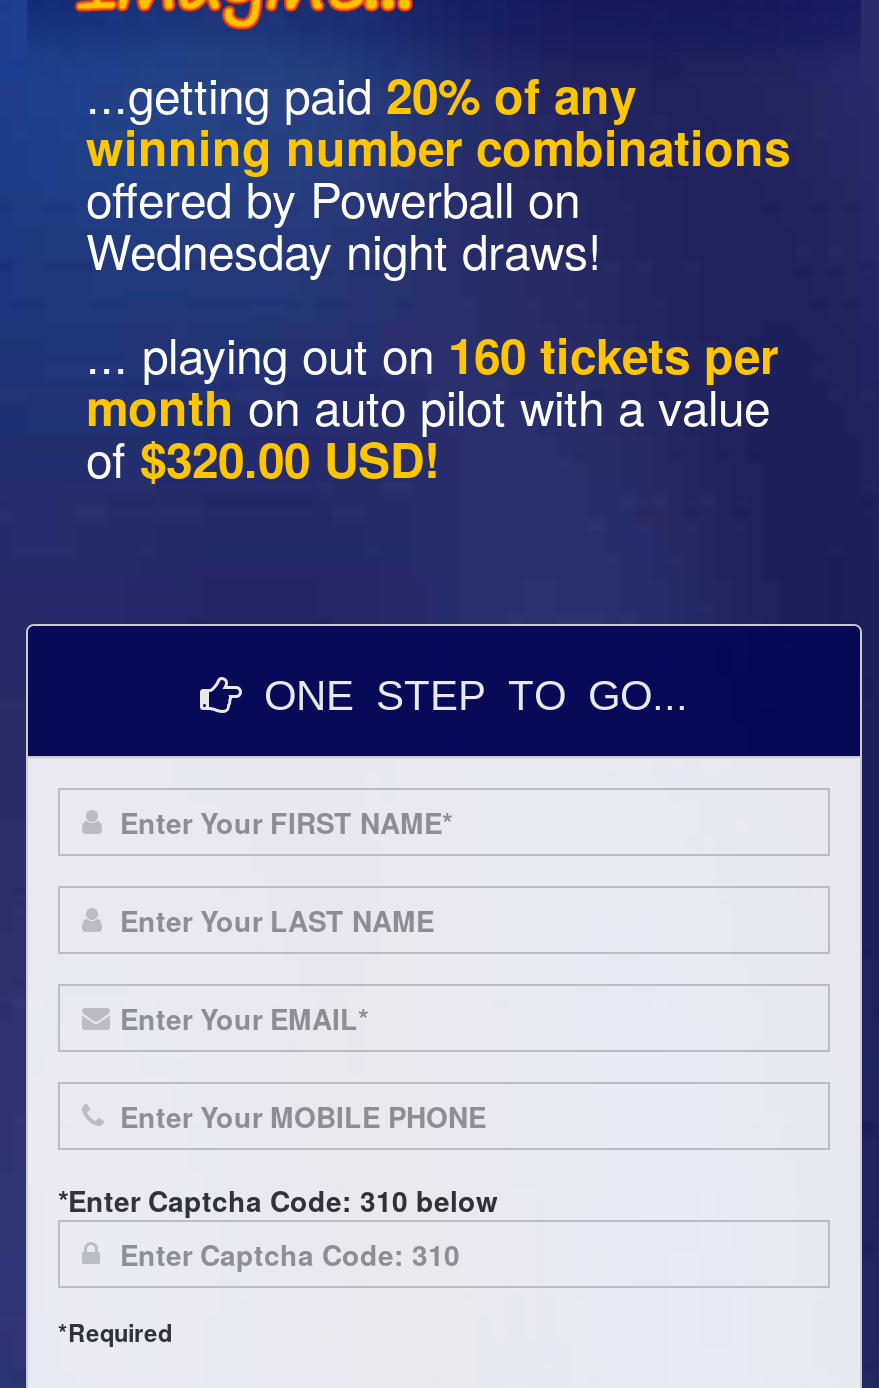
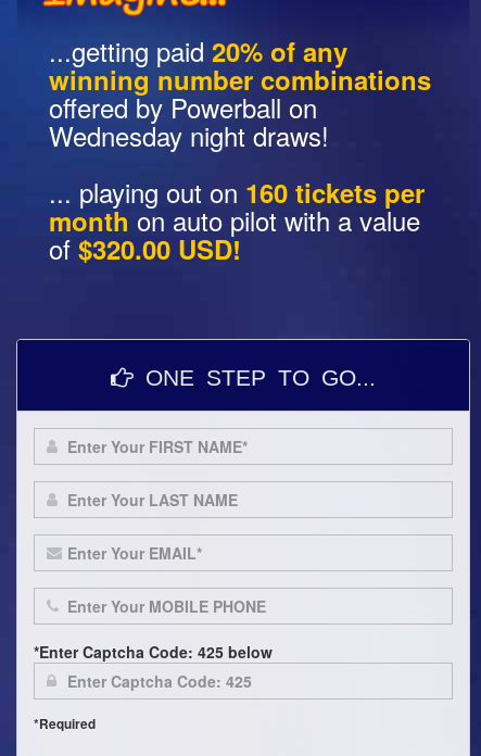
[58,1180,506,1220] *Enter Captcha Code: 310 below -> [34,641,277,662] *Enter Captcha Code: 425 below

